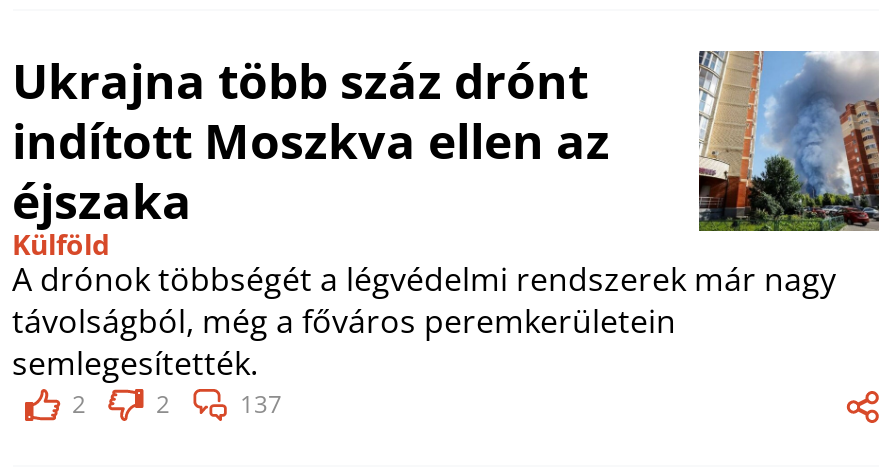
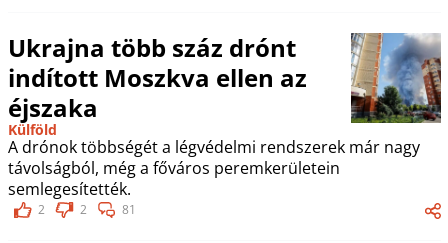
[240,386,282,420] 137 -> [121,201,135,218] 81

